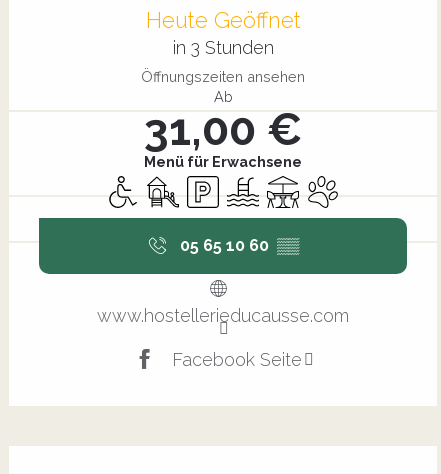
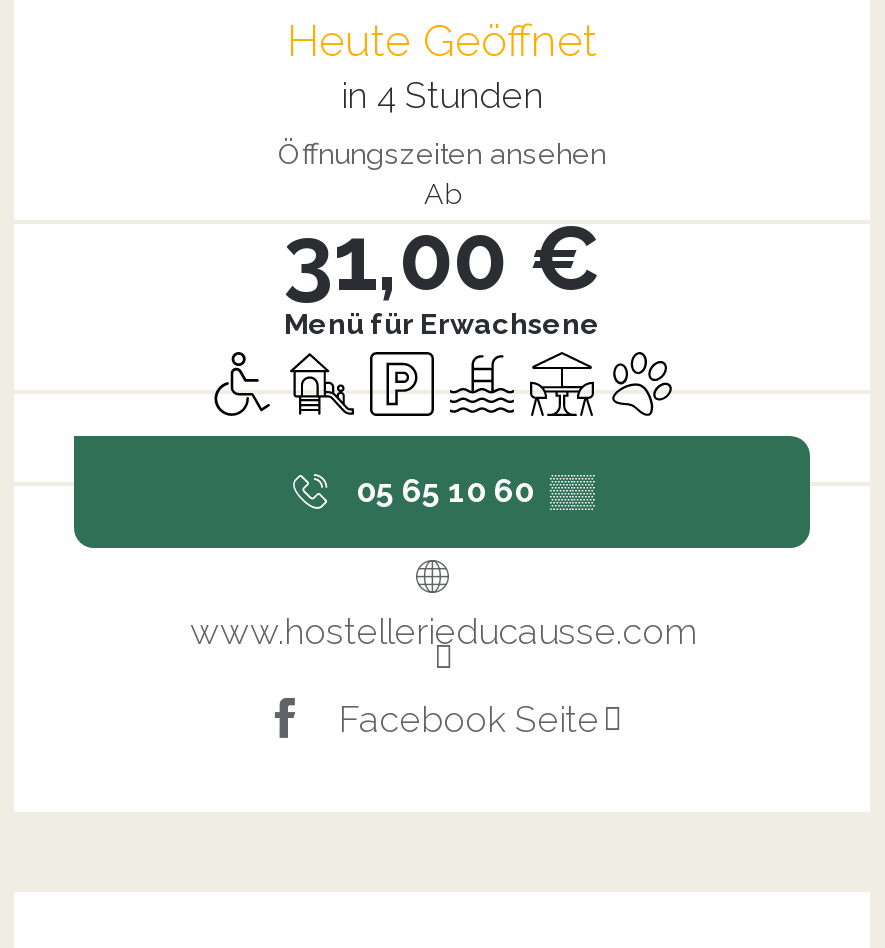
[172,37,273,58] in 3 Stunden -> [341,74,543,116] in 4 Stunden

